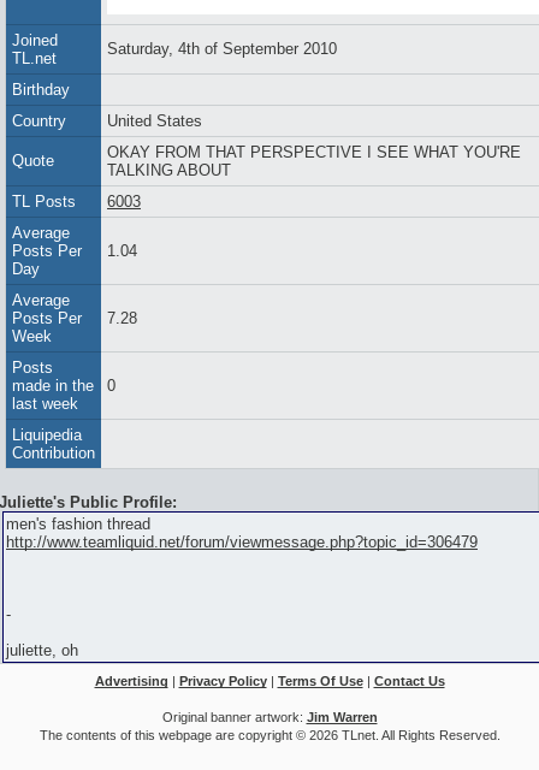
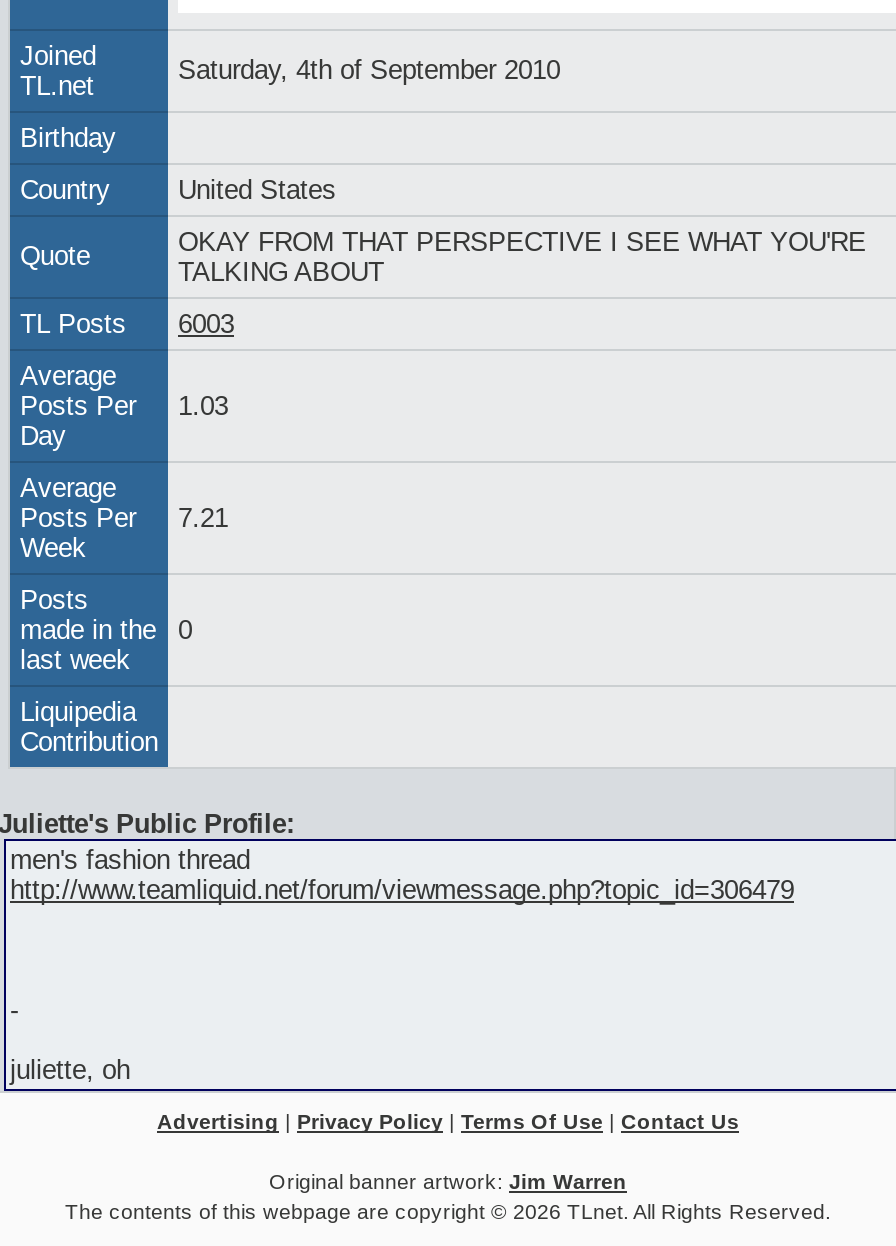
[12,242,137,260] Posts Per 1.04 -> [20,391,228,421] Posts Per 1.03
[12,309,137,327] Posts Per 7.28 -> [20,503,228,533] Posts Per 7.21

